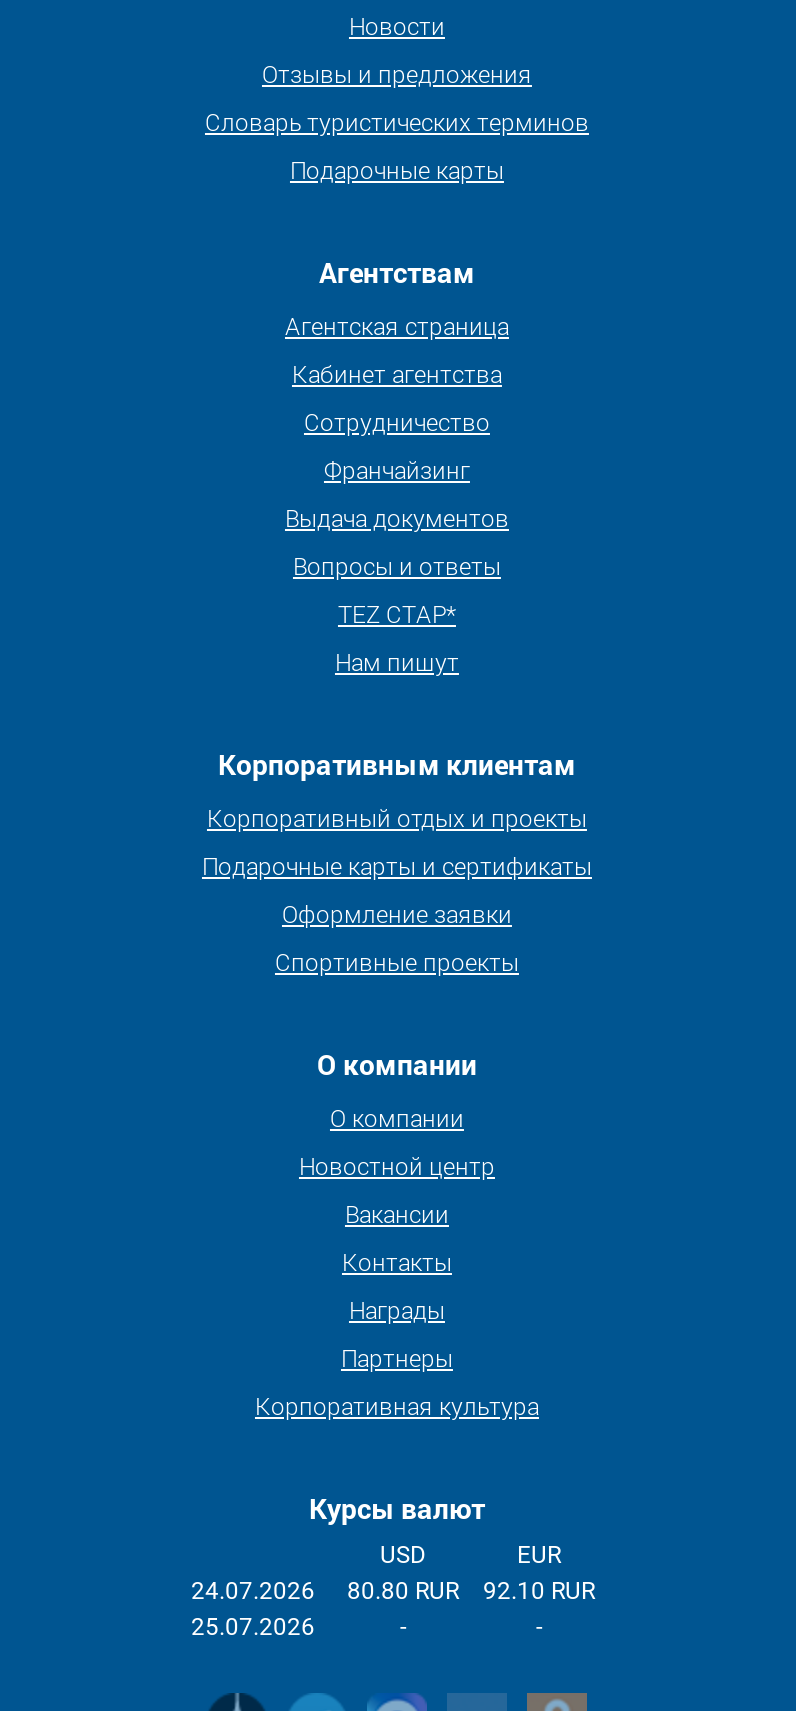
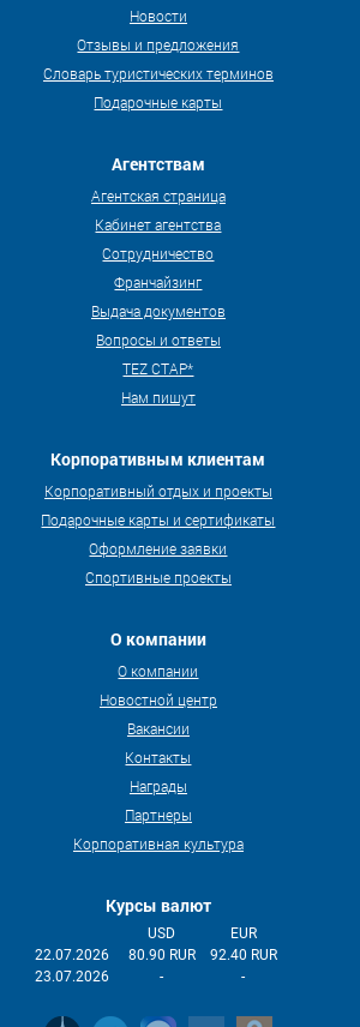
[191,1577,315,1605] 24.07.2026 -> [35,947,109,963] 22.07.2026
[347,1577,459,1605] 80.80 RUR -> [128,947,196,963] 80.90 RUR
[483,1577,595,1605] 92.10 RUR -> [210,947,277,963] 92.40 RUR
[191,1613,315,1641] 25.07.2026 -> [35,968,109,985] 23.07.2026

